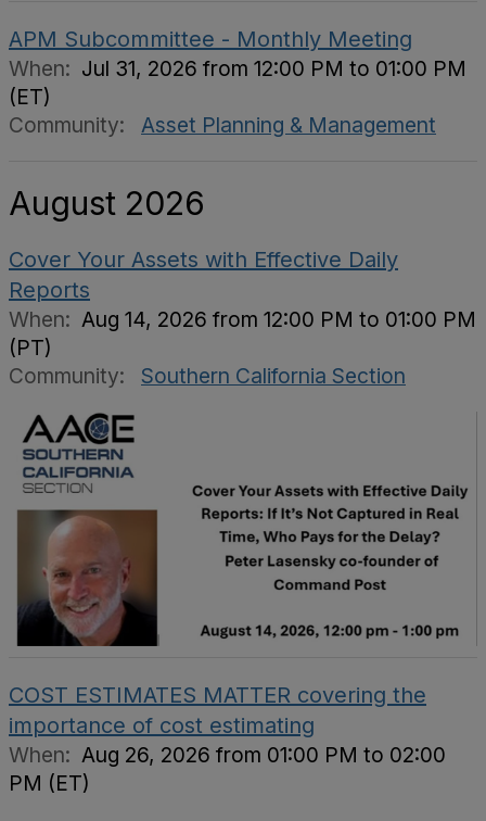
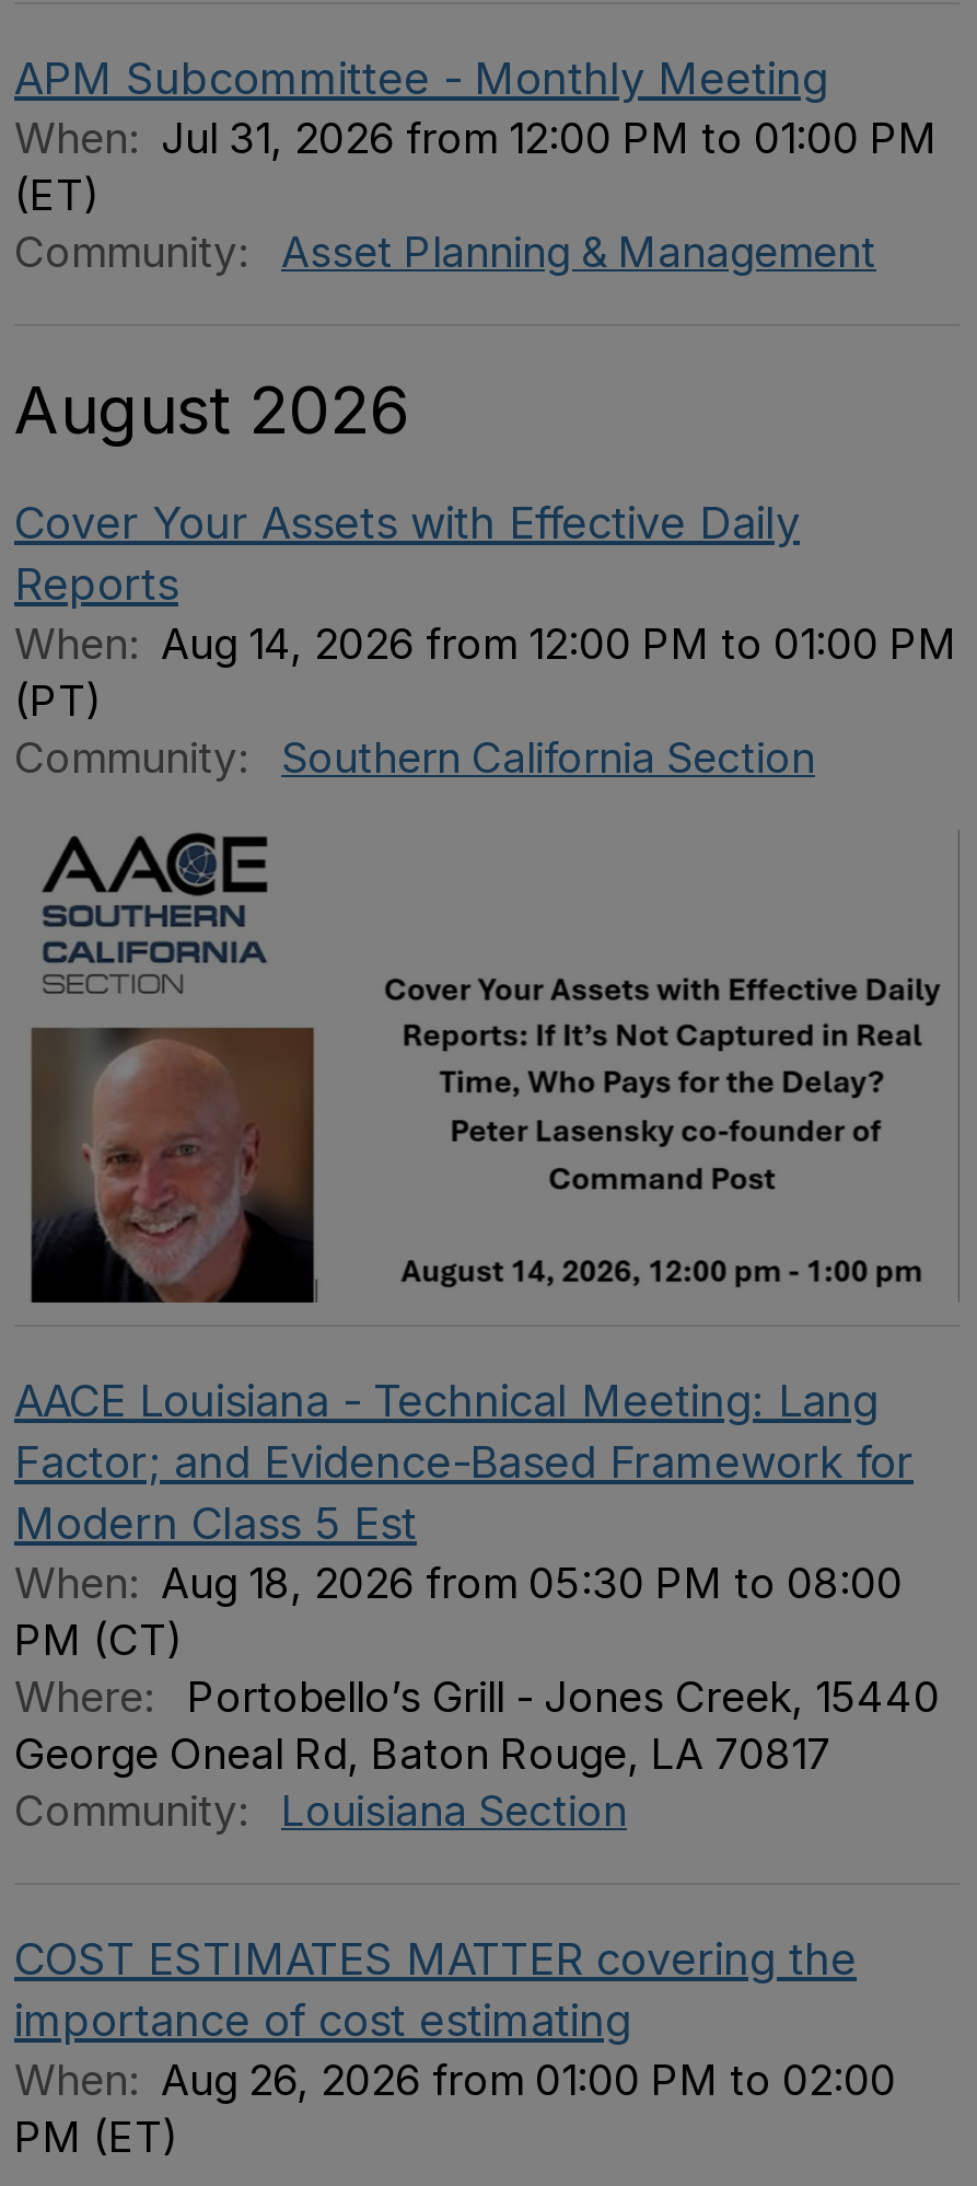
none -> [14,1375,940,1837] AACE Louisiana - Technical Meeting: Lang | Factor; and Evidence-Based Framework for | Modern Class 5 Est | When: Aug 18, 2026 from 05:30 PM to 08:00 | PM (CT) | Where: Portobello’s Grill - Jones Creek, 15440 | George Oneal Rd, Baton Rouge, LA 70817 | Community: Louisiana Section

